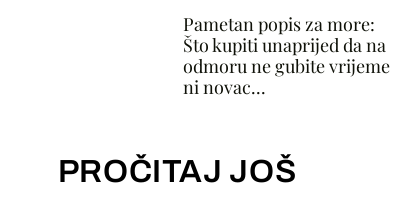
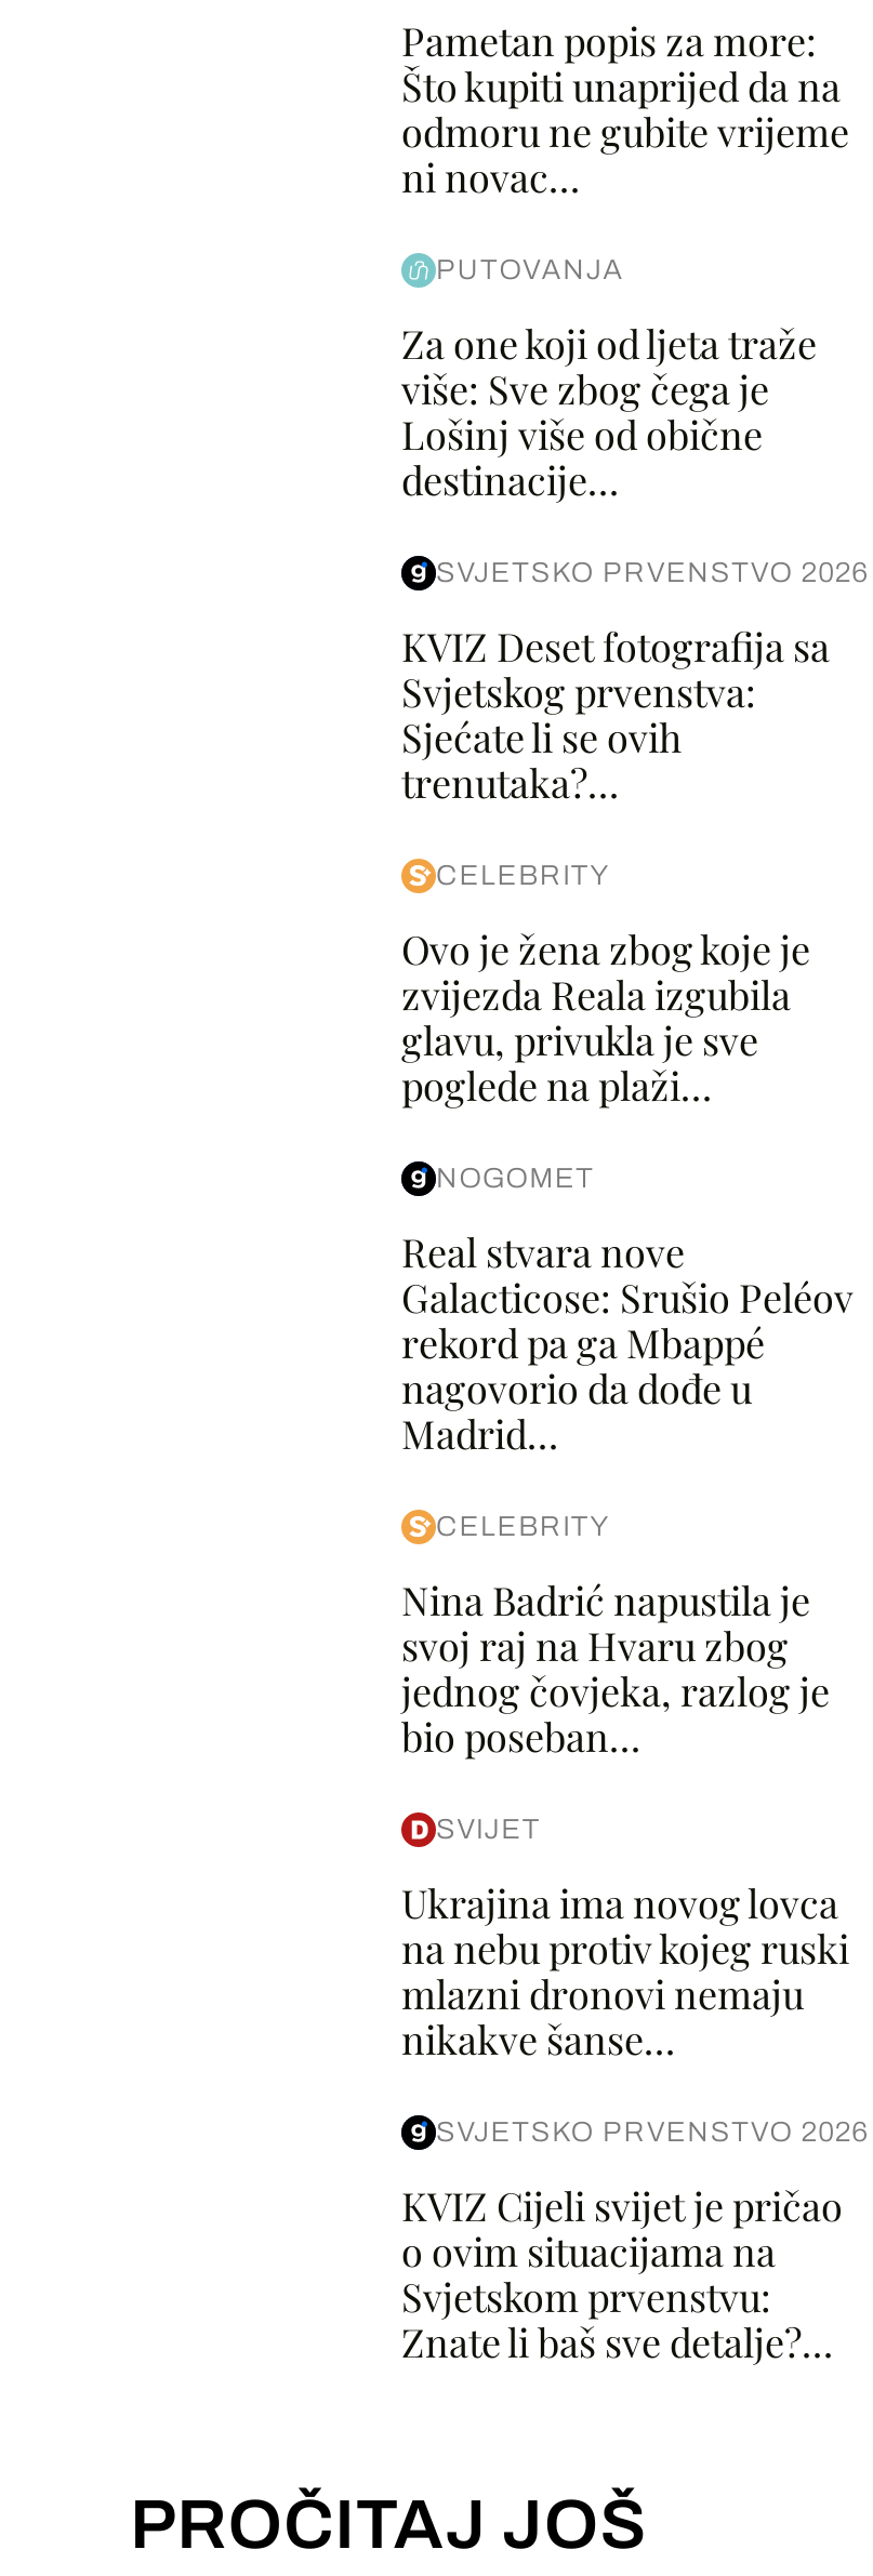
none -> [401,255,868,2368] PUTOVANJA | Za one koji od ljeta traže | više: Sve zbog čega je | Lošinj više od obične | destinacije... | SVJETSKO PRVENSTVO 2026 | KVIZ Deset fotografija sa | Svjetskog prvenstva: | Sjećate li se ovih | trenutaka?... | CELEBRITY | Ovo je žena zbog koje je | zvijezda Reala izgubila | glavu, privukla je sve | poglede na plaži... | NOGOMET | Real stvara nove | Galacticose: Srušio Peléov | rekord pa ga Mbappé | nagovorio da dođe u | Madrid... | CELEBRITY | Nina Badrić napustila je | svoj raj na Hvaru zbog | jednog čovjeka, razlog je | bio poseban... | SVIJET | Ukrajina ima novog lovca | na nebu protiv kojeg ruski | mlazni dronovi nemaju | nikakve šanse... | SVJETSKO PRVENSTVO 2026 | KVIZ Cijeli svijet je pričao | o ovim situacijama na | Svjetskom prvenstvu: | Znate li baš sve detalje?...

